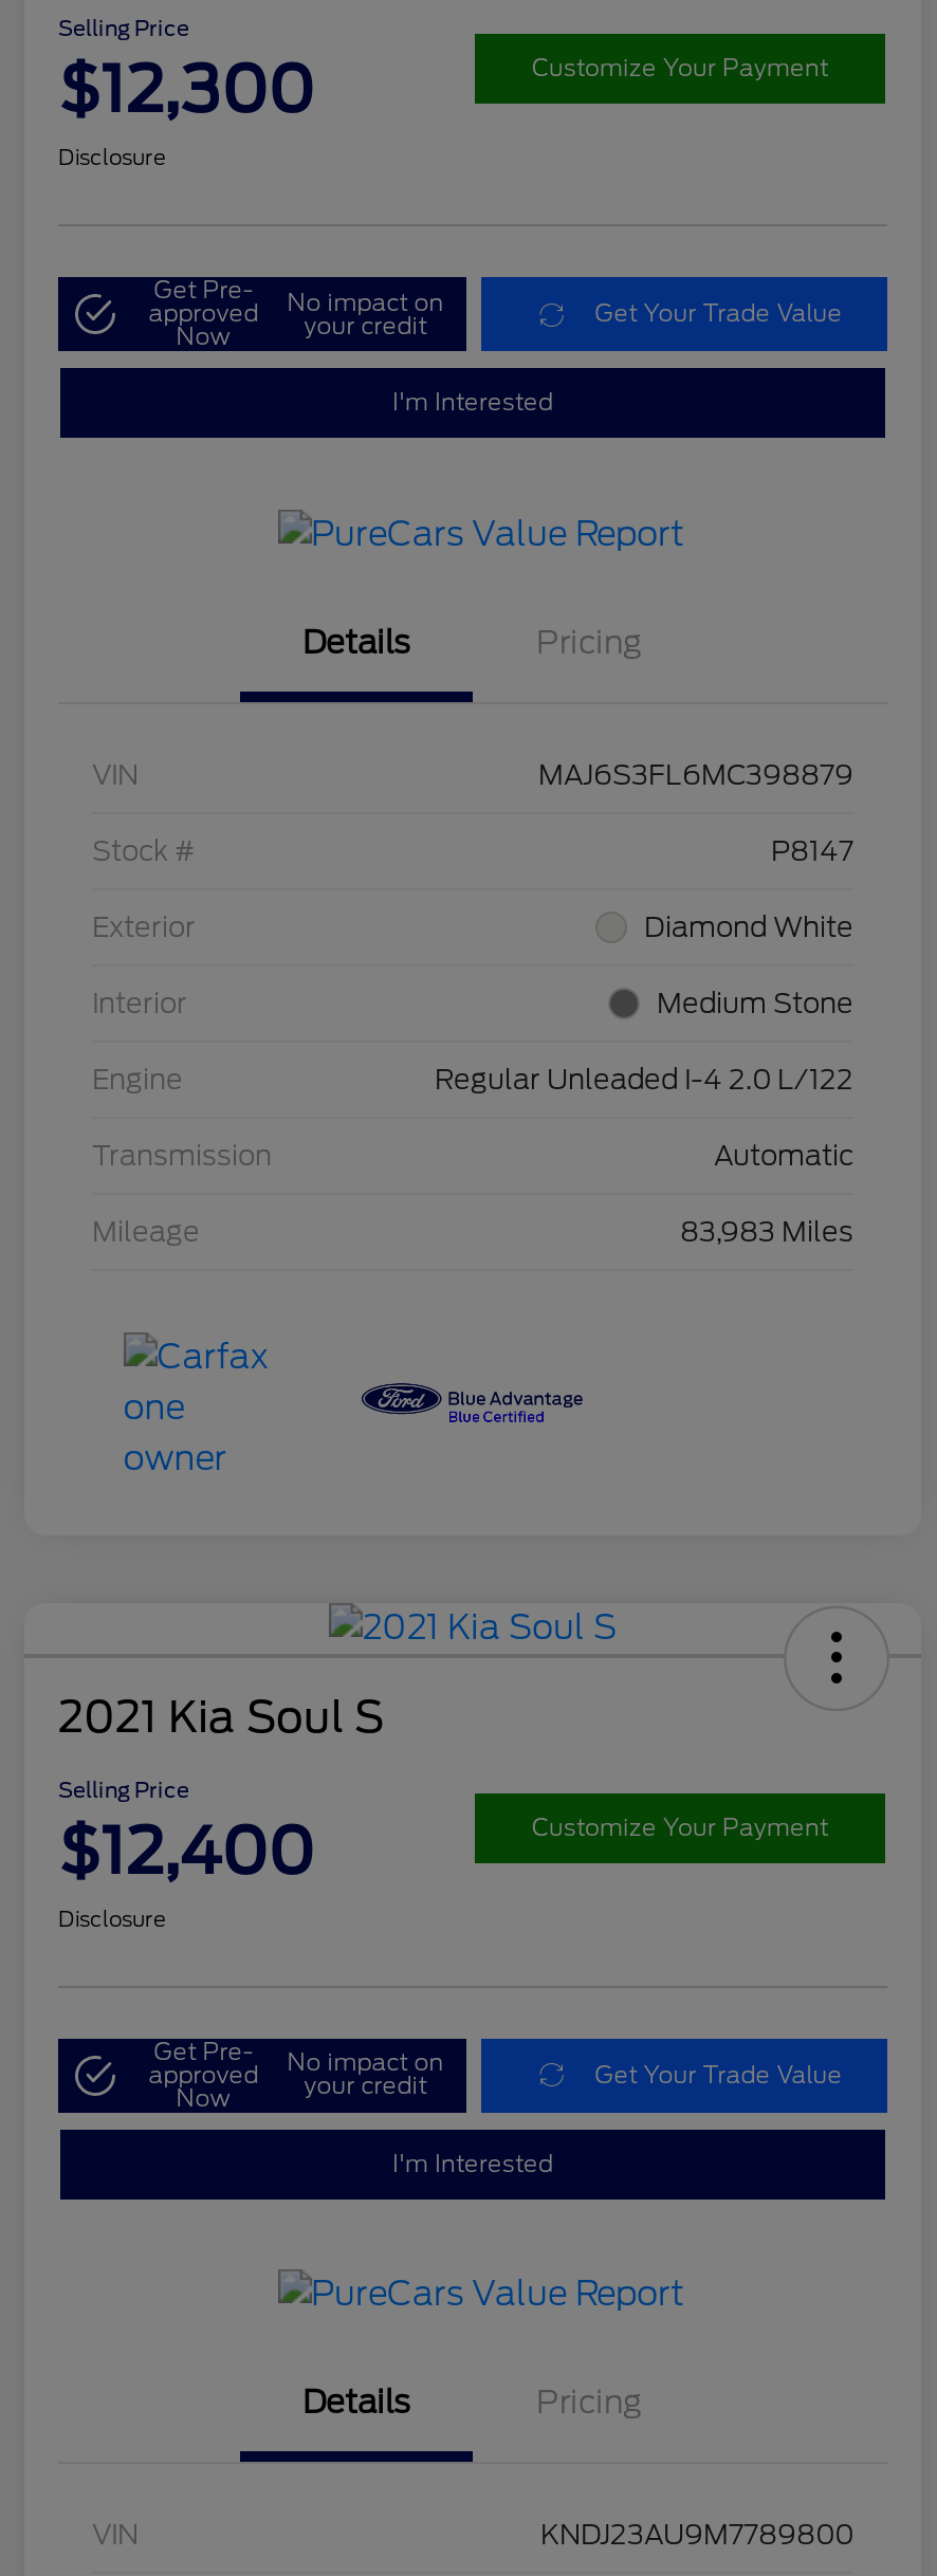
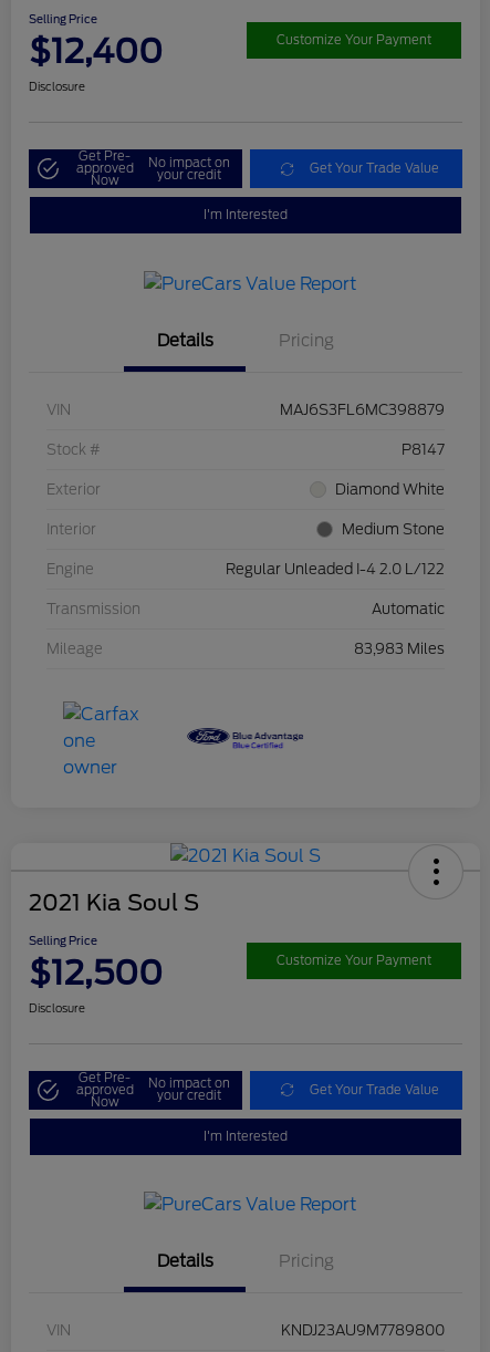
[58,51,314,127] $12,300 -> [29,31,163,71] $12,400
[58,1812,314,1888] $12,400 -> [29,952,163,992] $12,500

